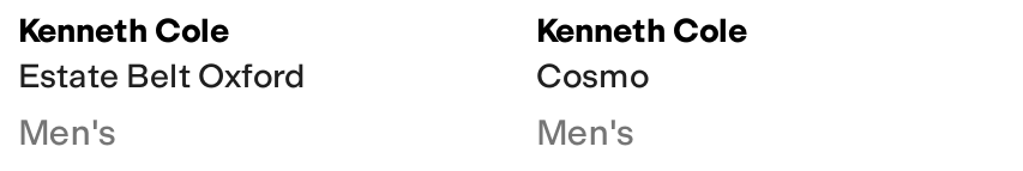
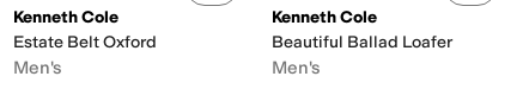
[536,56,649,97] Cosmo -> [272,32,452,52] Beautiful Ballad Loafer

